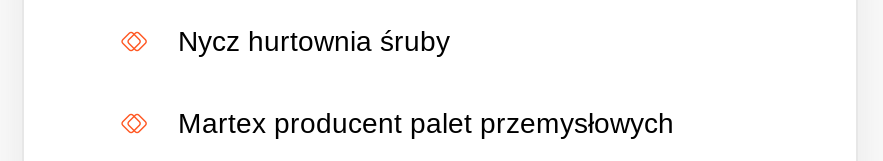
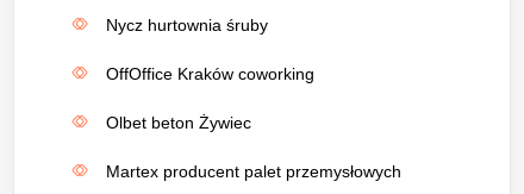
none -> [106,64,314,132] OffOffice Kraków coworking | Olbet beton Żywiec

